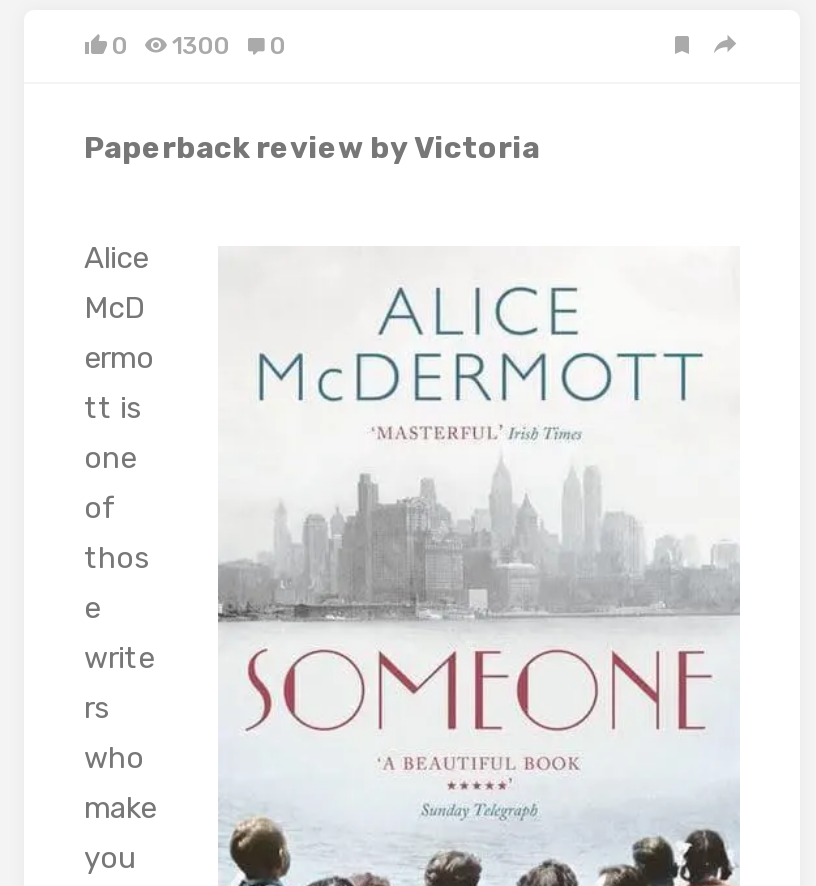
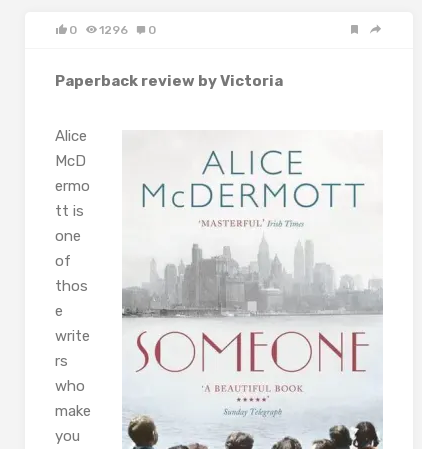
[112,33,286,61] 0 1300 0 -> [69,23,156,37] 0 1296 0

